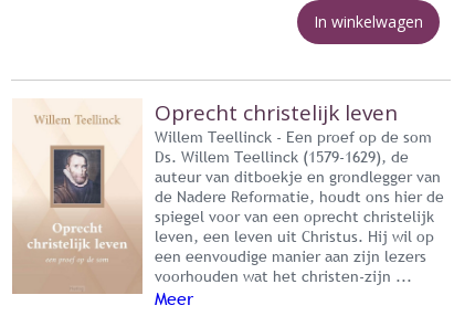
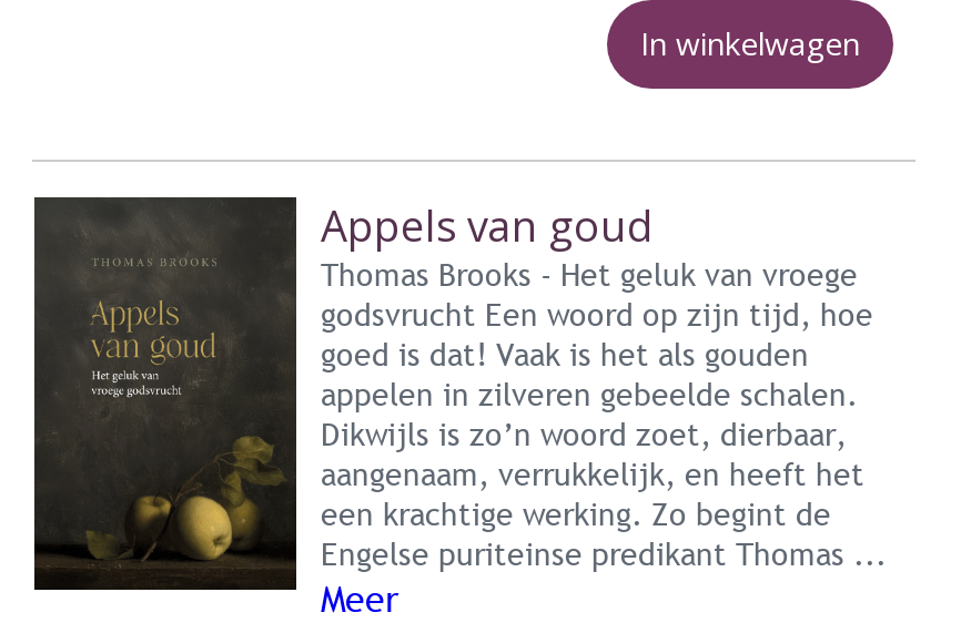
[12,98,444,294] [image] | Oprecht christelijk leven | Willem Teellinck - Een proef op de som | Ds. Willem Teellinck (1579-1629), de | auteur van ditboekje en grondlegger van | de Nadere Reformatie, houdt ons hier de | spiegel voor van een oprecht christelijk | leven, een leven uit Christus. Hij wil op | een eenvoudige manier aan zijn lezers | voorhouden wat het christen-zijn ... -> [32,195,887,592] [image] | Appels van goud | Thomas Brooks - Het geluk van vroege | godsvrucht Een woord op zijn tijd, hoe | goed is dat! Vaak is het als gouden | appelen in zilveren gebeelde schalen. | Dikwijls is zo’n woord zoet, dierbaar, | aangenaam, verrukkelijk, en heeft het | een krachtige werking. Zo begint de | Engelse puriteinse predikant Thomas ...

